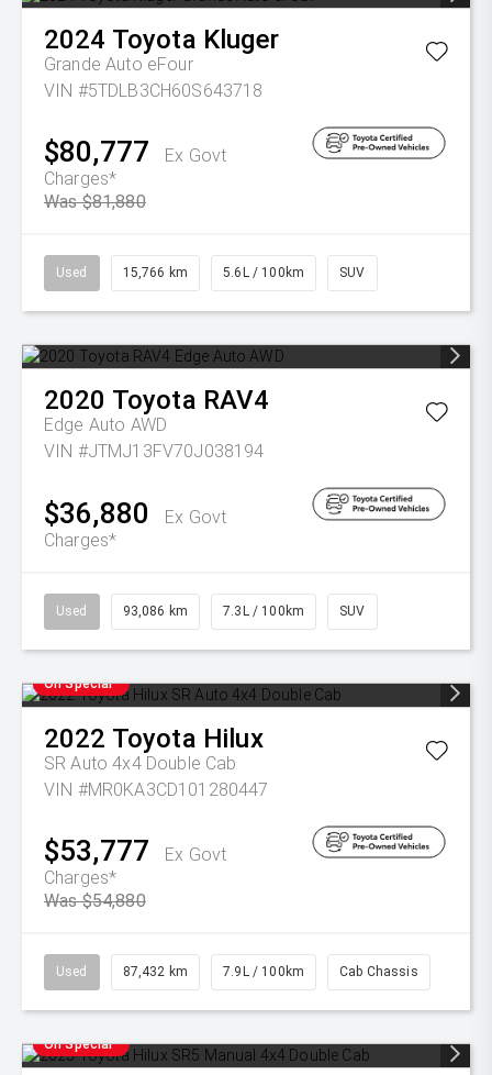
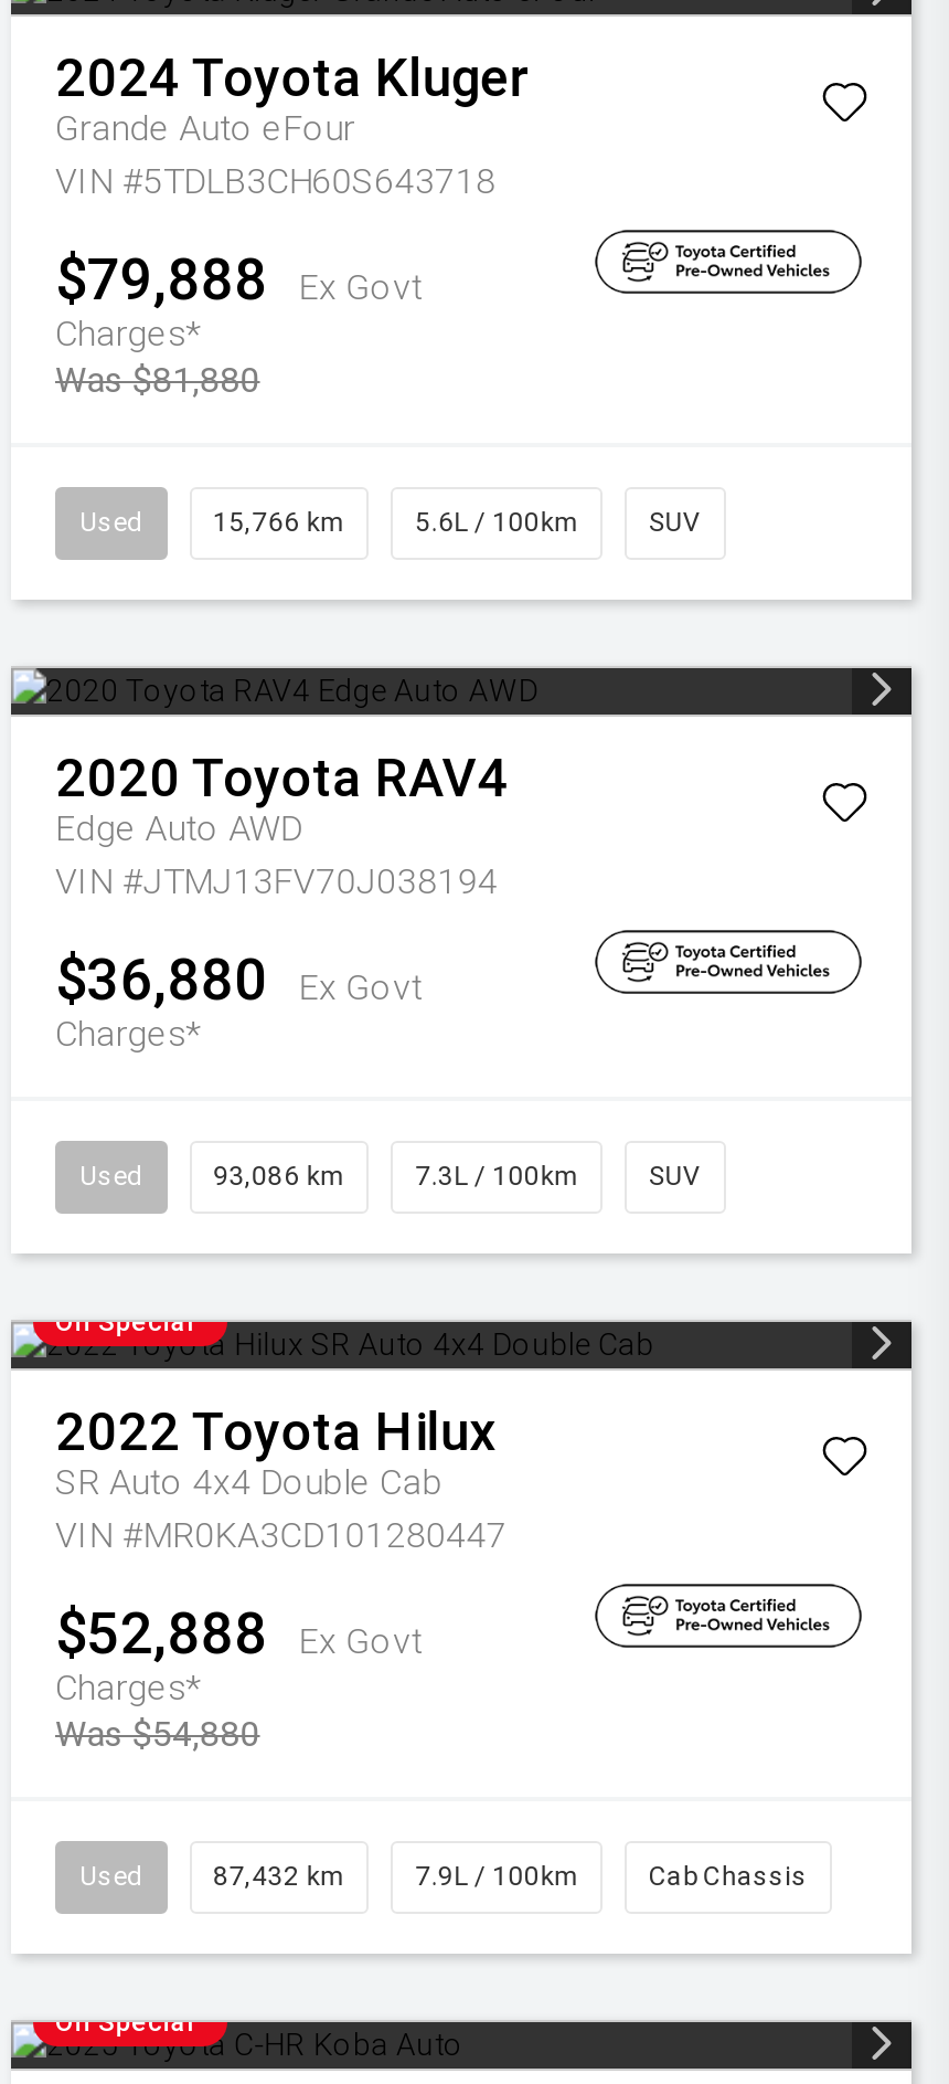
[44,135,227,168] $80,777 Ex Govt -> [55,247,422,313] $79,888 Ex Govt
[44,834,227,867] $53,777 Ex Govt -> [55,1601,422,1667] $52,888 Ex Govt

